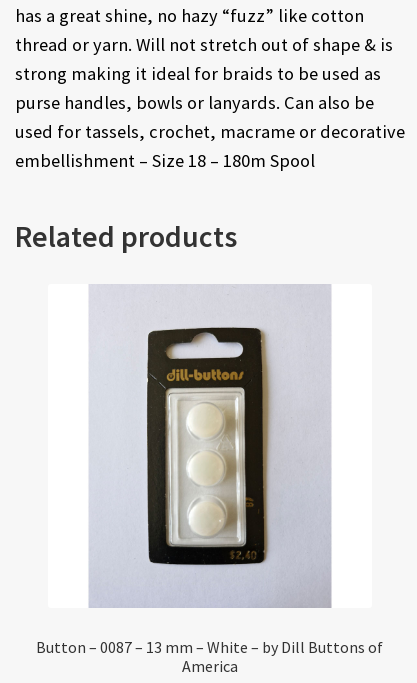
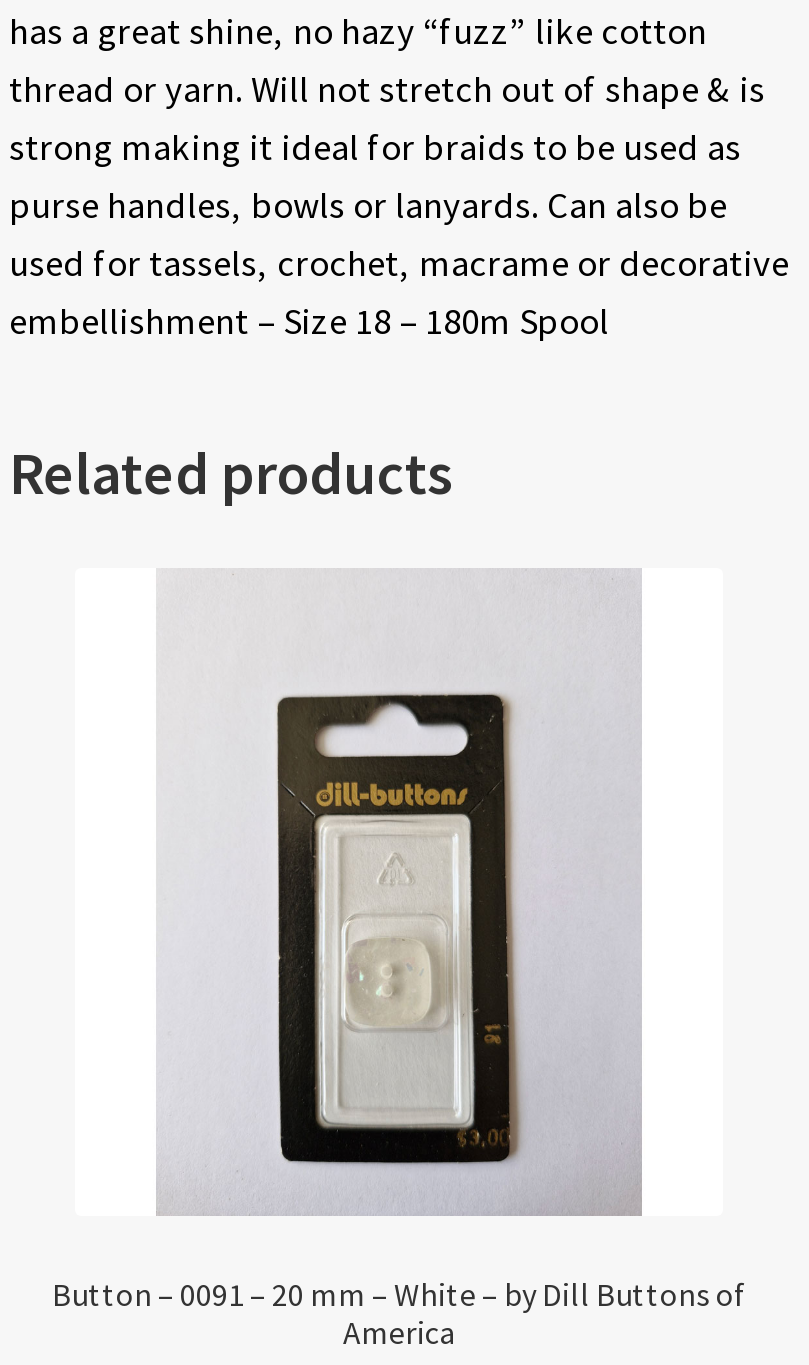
[146,326,272,582] [image] -> [273,654,523,1166] [image]
[36,636,383,656] Button – 0087 – 13 mm – White – by Dill Buttons of -> [52,1273,746,1313] Button – 0091 – 20 mm – White – by Dill Buttons of

